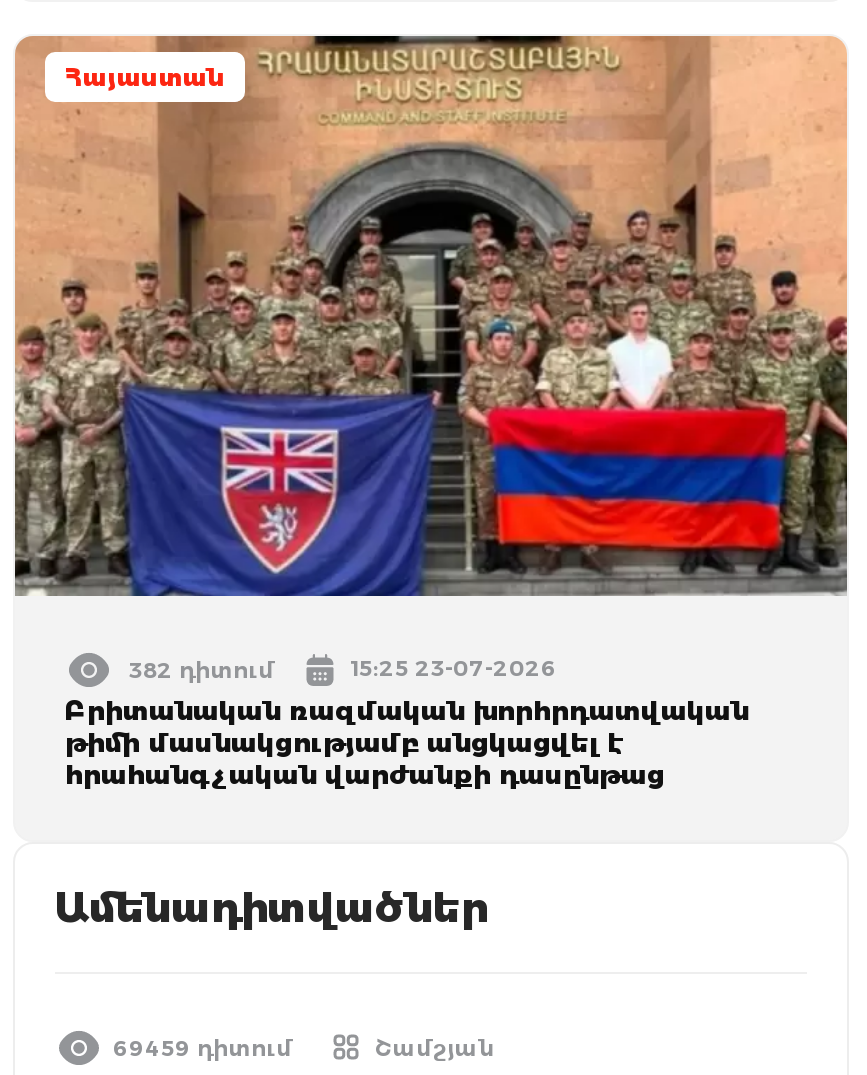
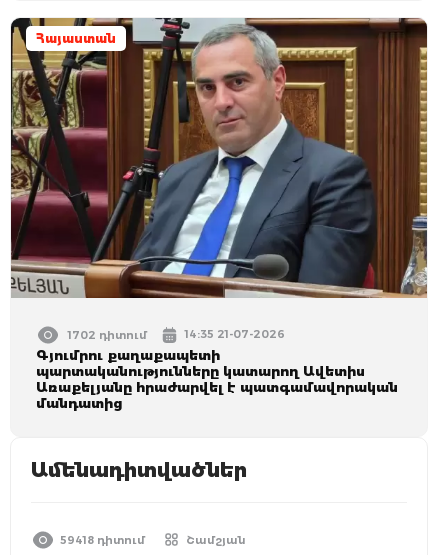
[13,34,847,789] [image] | 382 դիտում | 15:25 23-07-2026 | Բրիտանական ռազմական խորհրդատվական | թիմի մասնակցությամբ անցկացվել է | հրահանգչական վարժանքի դասընթաց -> [10,17,428,411] [image] | 1702 դիտում | 14:35 21-07-2026 | Գյումրու քաղաքապետի | պարտականությունները կատարող Ավետիս | Առաքելյանը հրաժարվել է պատգամավորական | մանդատից
[113,1033,293,1061] 69459 դիտում -> [60,533,145,547] 59418 դիտում

